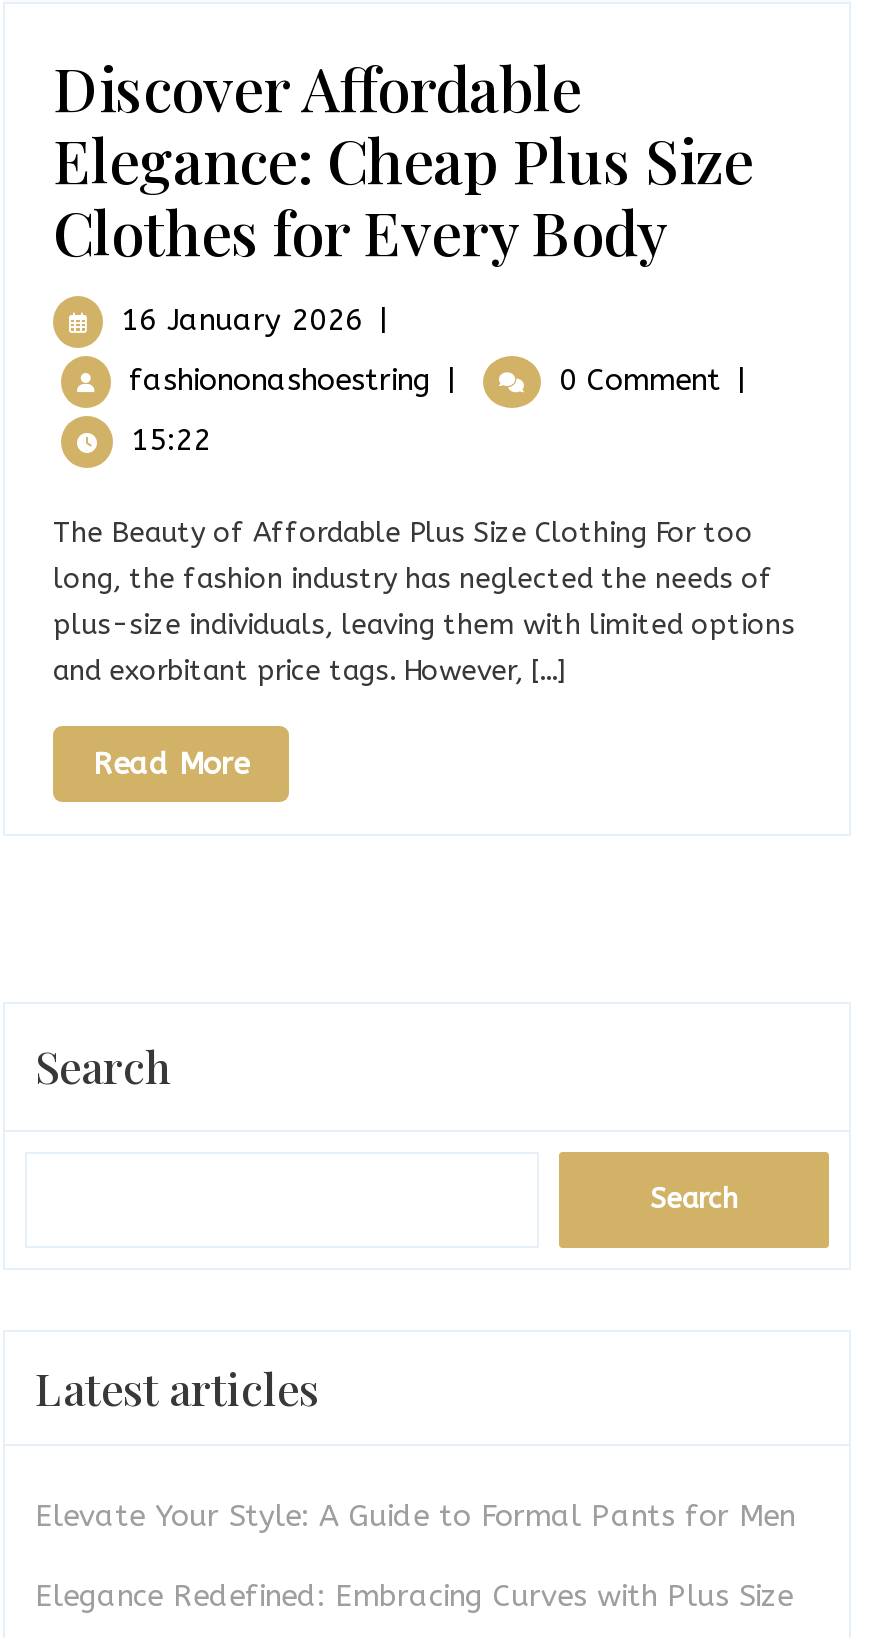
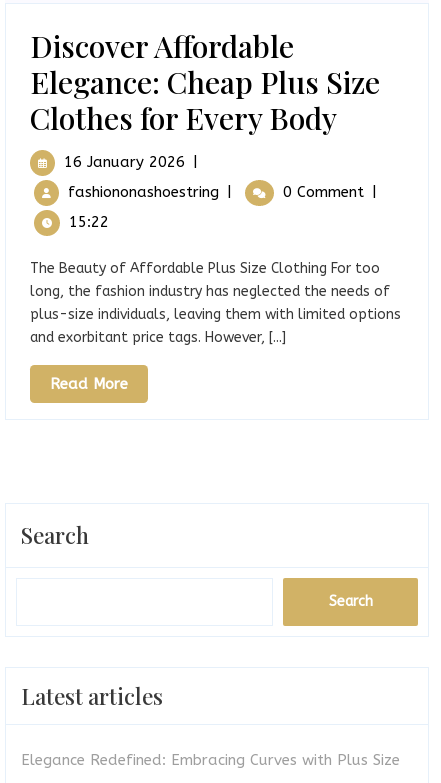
[35,1497,795,1533] Elevate Your Style: A Guide to Formal Pants for Men -> none

